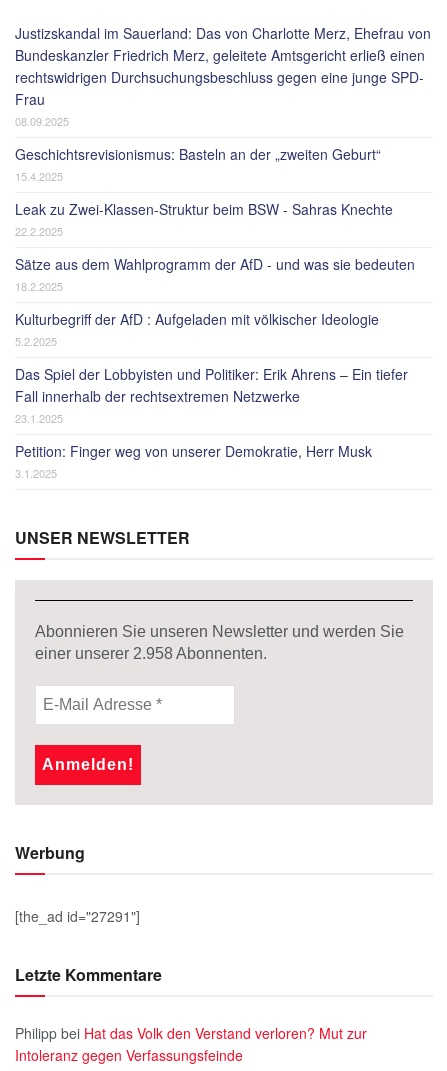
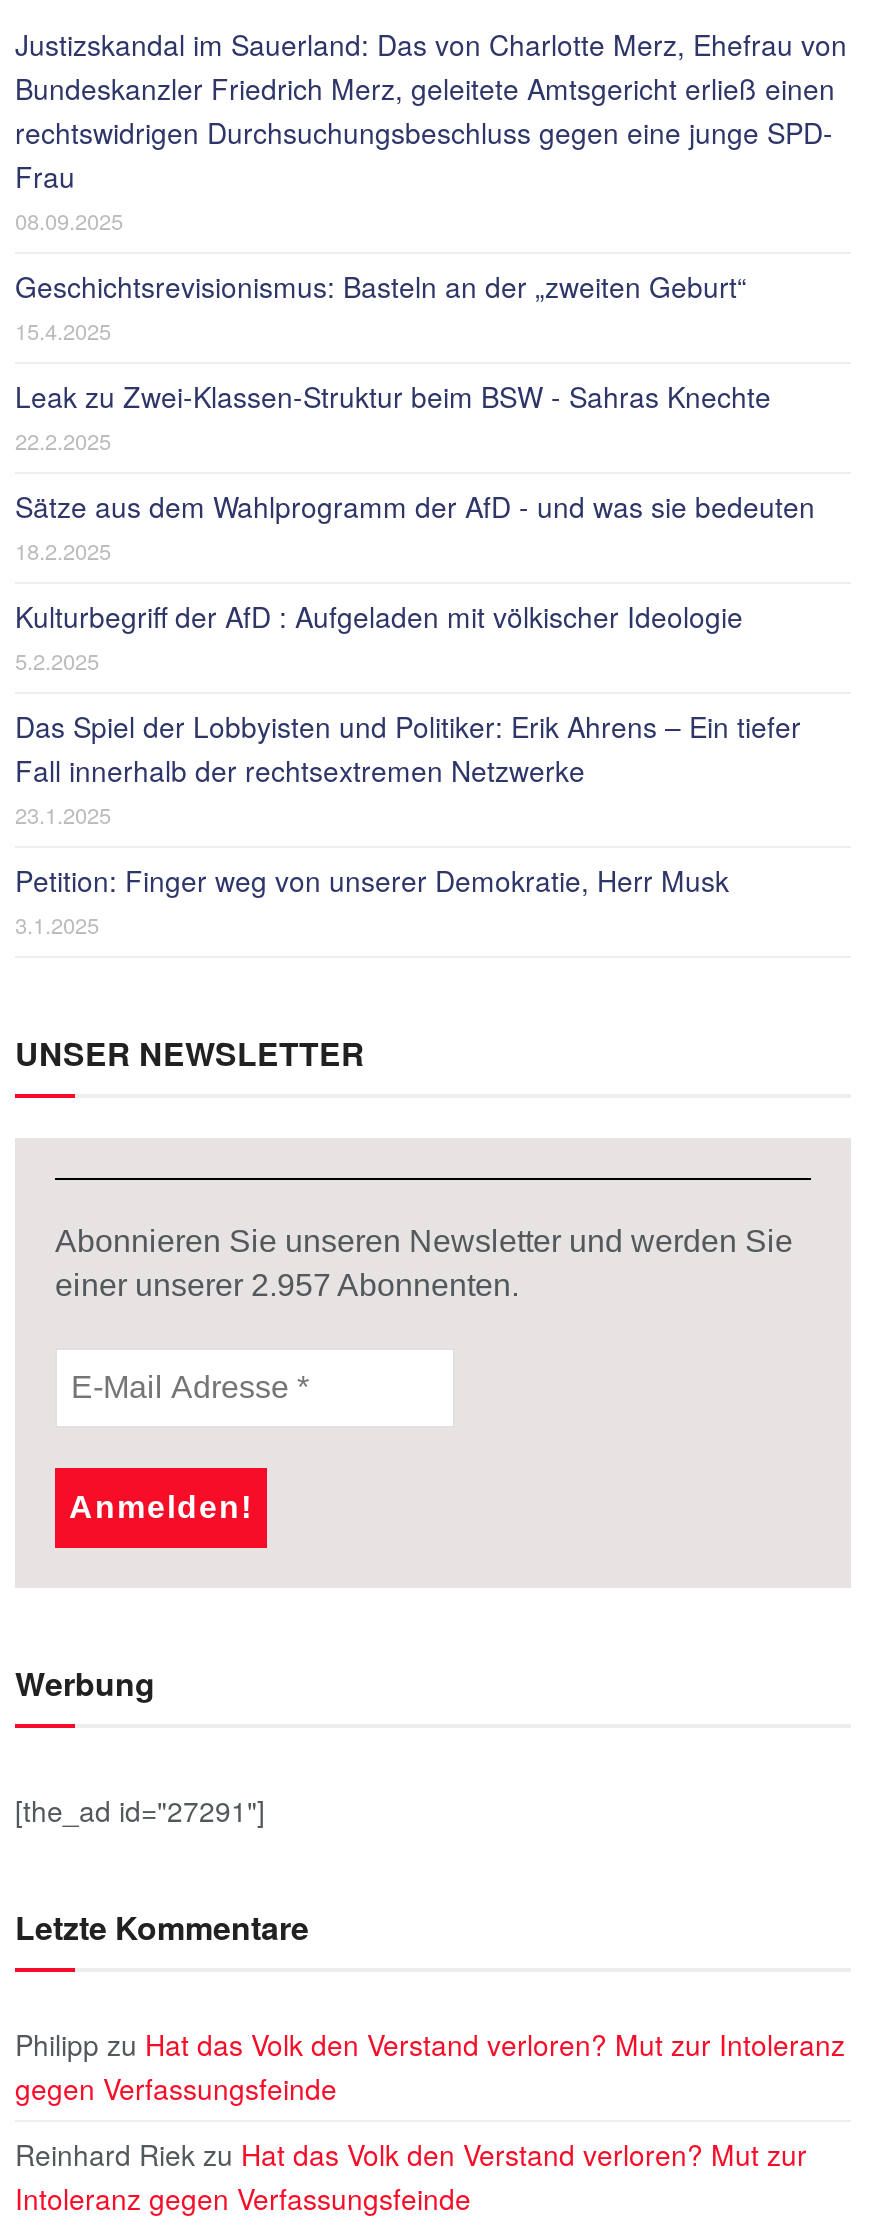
[35,644,267,661] einer unserer 2.958 Abonnenten. -> [55,1267,519,1301] einer unserer 2.957 Abonnenten.
[15,1022,367,1042] Philipp bei Hat das Volk den Verstand verloren? Mut zur -> [15,2023,845,2173] Philipp zu Hat das Volk den Verstand verloren? Mut zur Intoleranz | gegen Verfassungsfeinde | Reinhard Riek zu Hat das Volk den Verstand verloren? Mut zur

